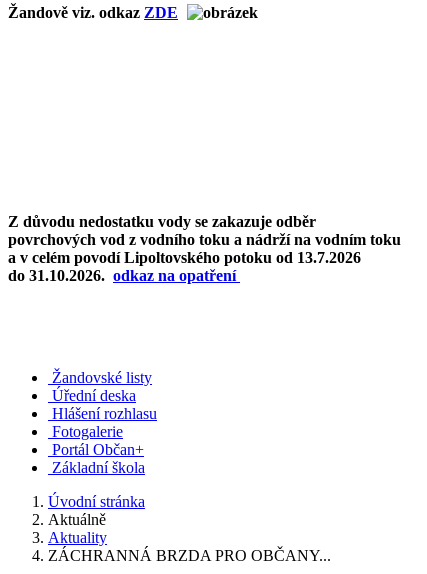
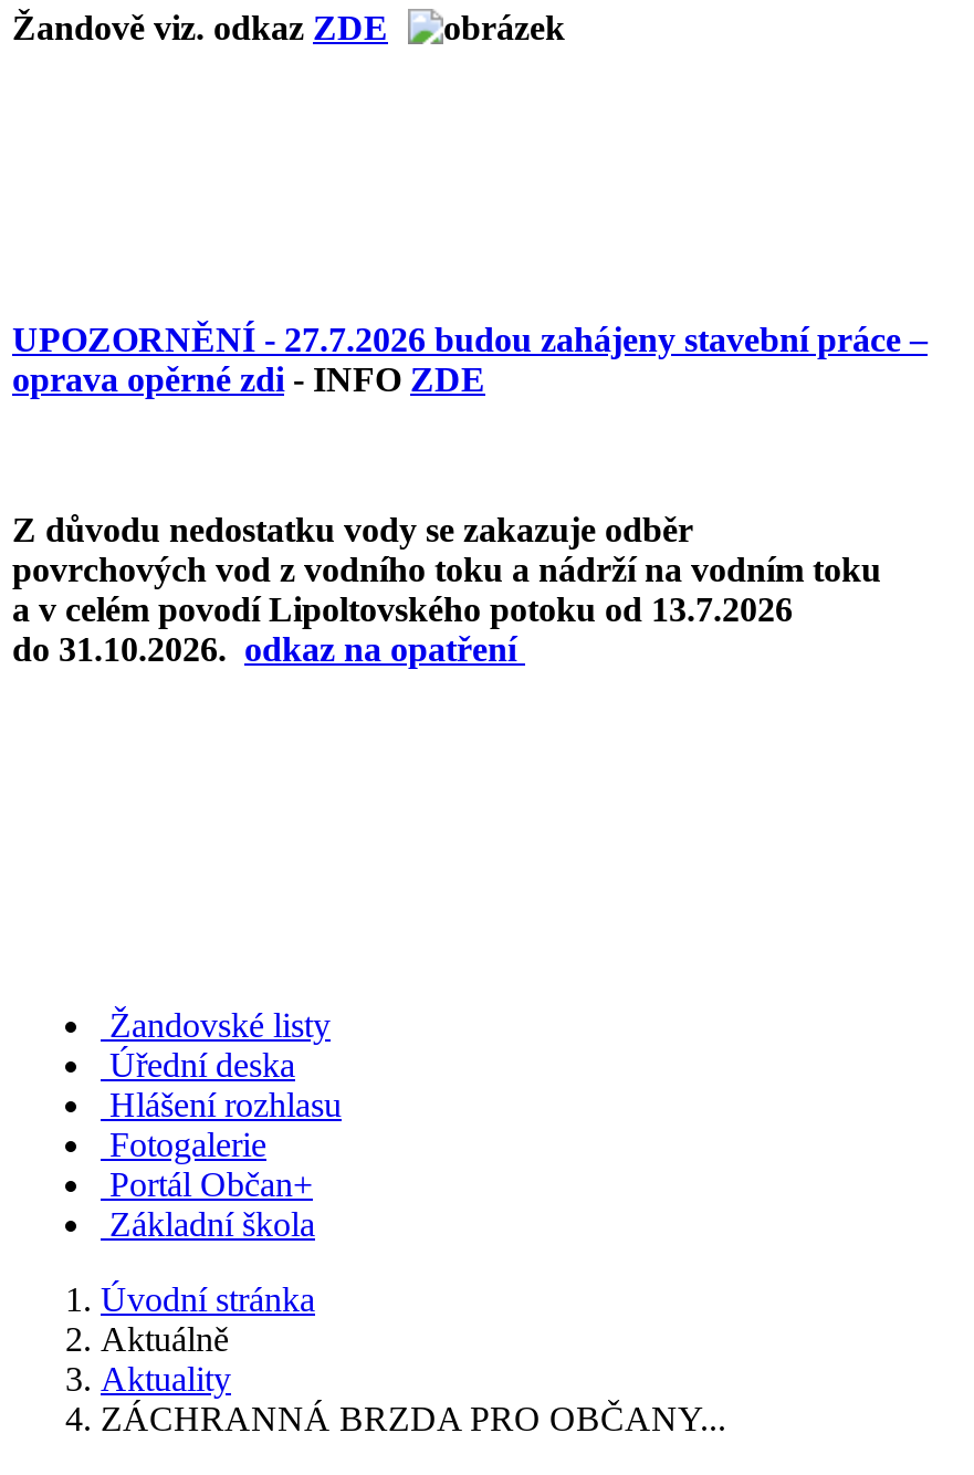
none -> [12,321,928,398] UPOZORNĚNÍ - 27.7.2026 budou zahájeny stavební práce – | oprava opěrné zdi - INFO ZDE

